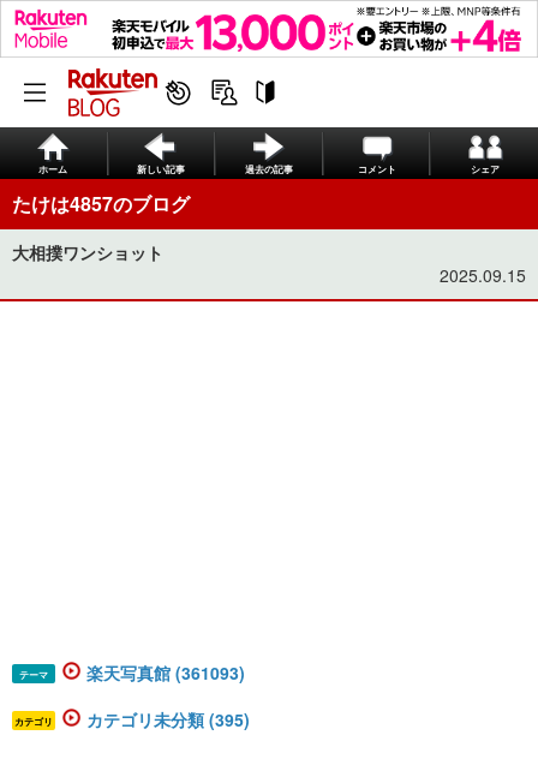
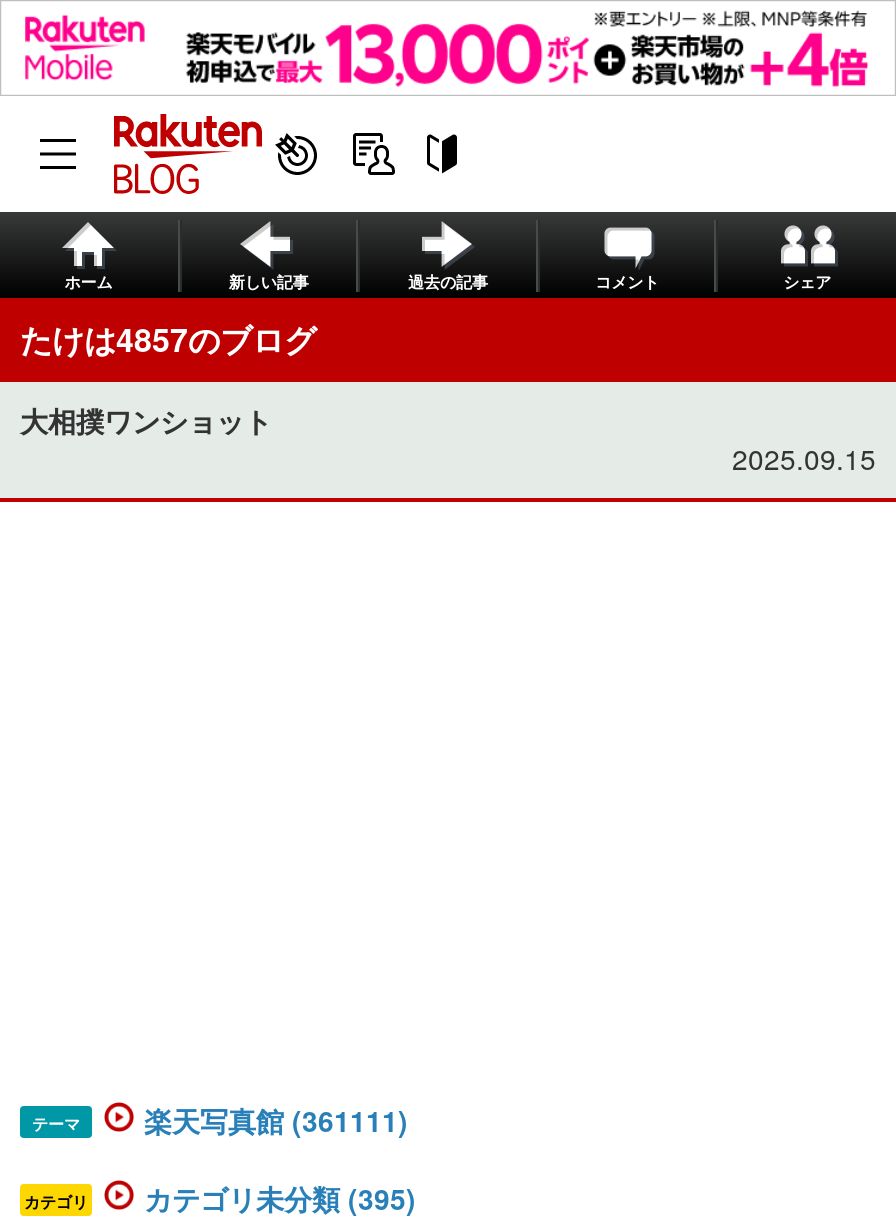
[86,660,245,684] 楽天写真館 (361093) -> [144,1100,408,1140] 楽天写真館 (361111)

